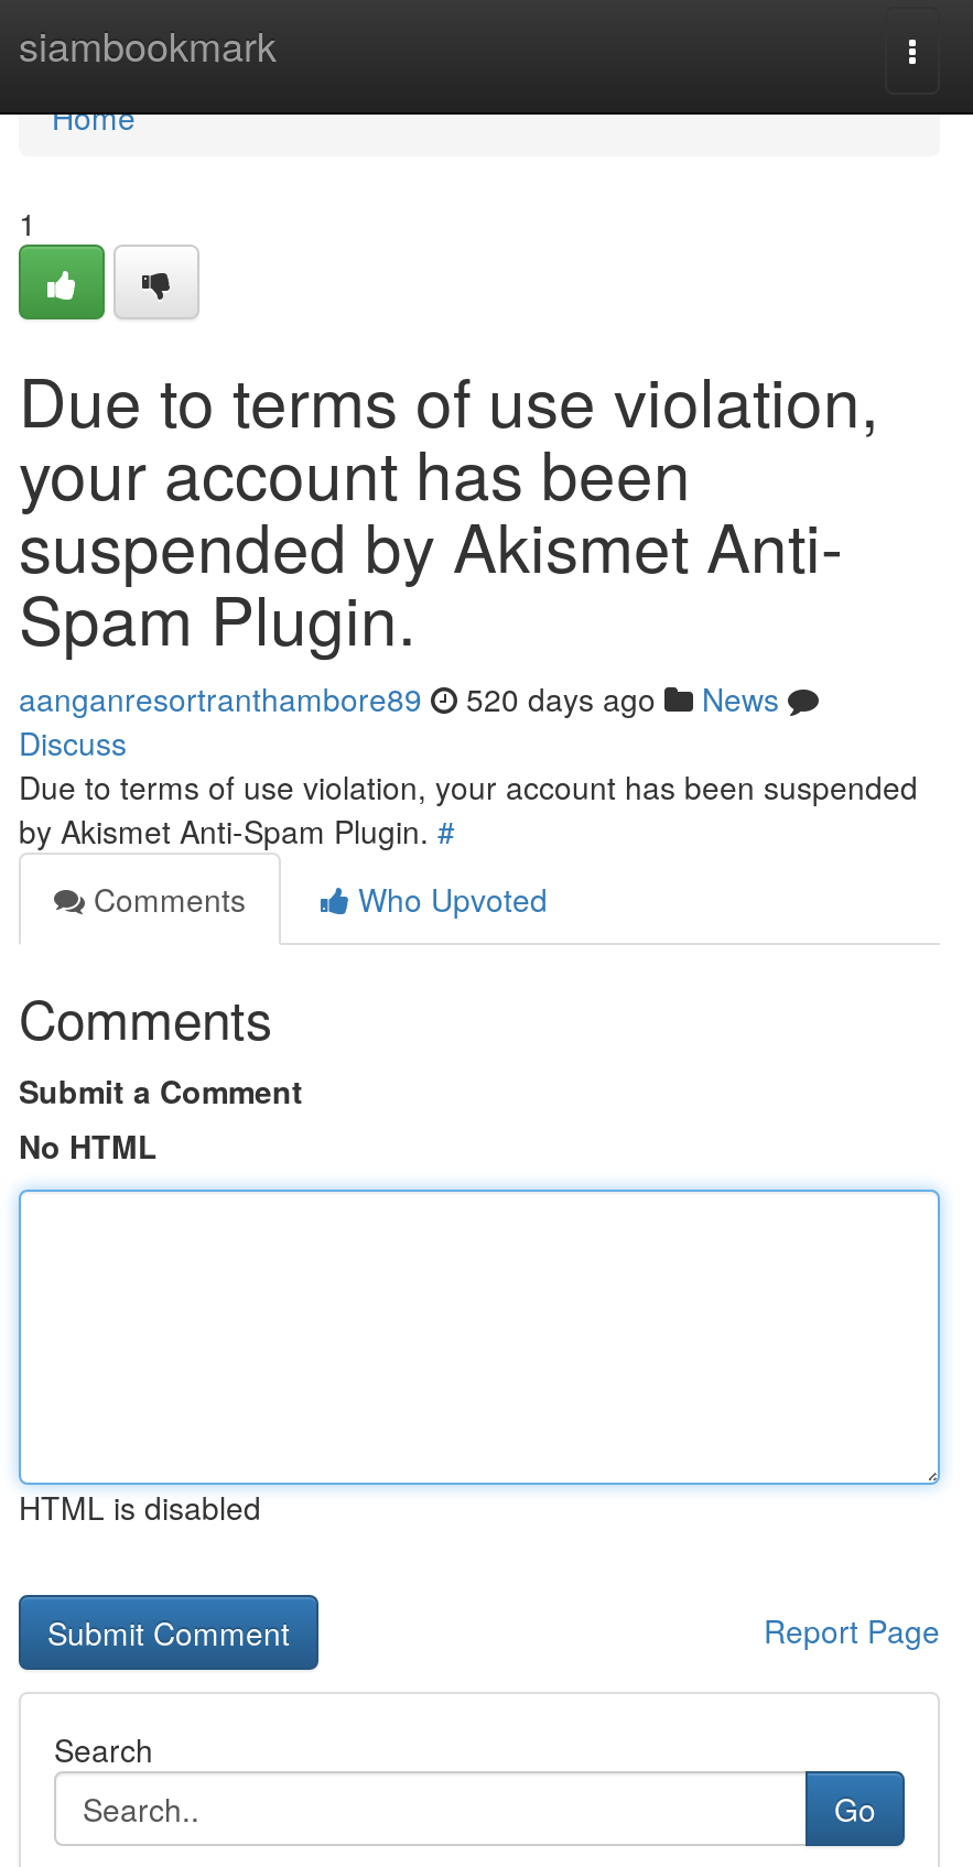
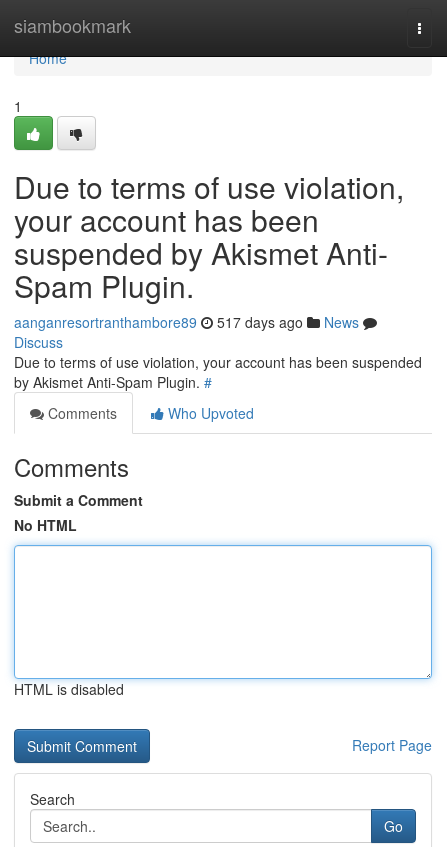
[19,676,779,720] aanganresortranthambore89 520 days ago News -> [14,312,359,332] aanganresortranthambore89 517 days ago News

